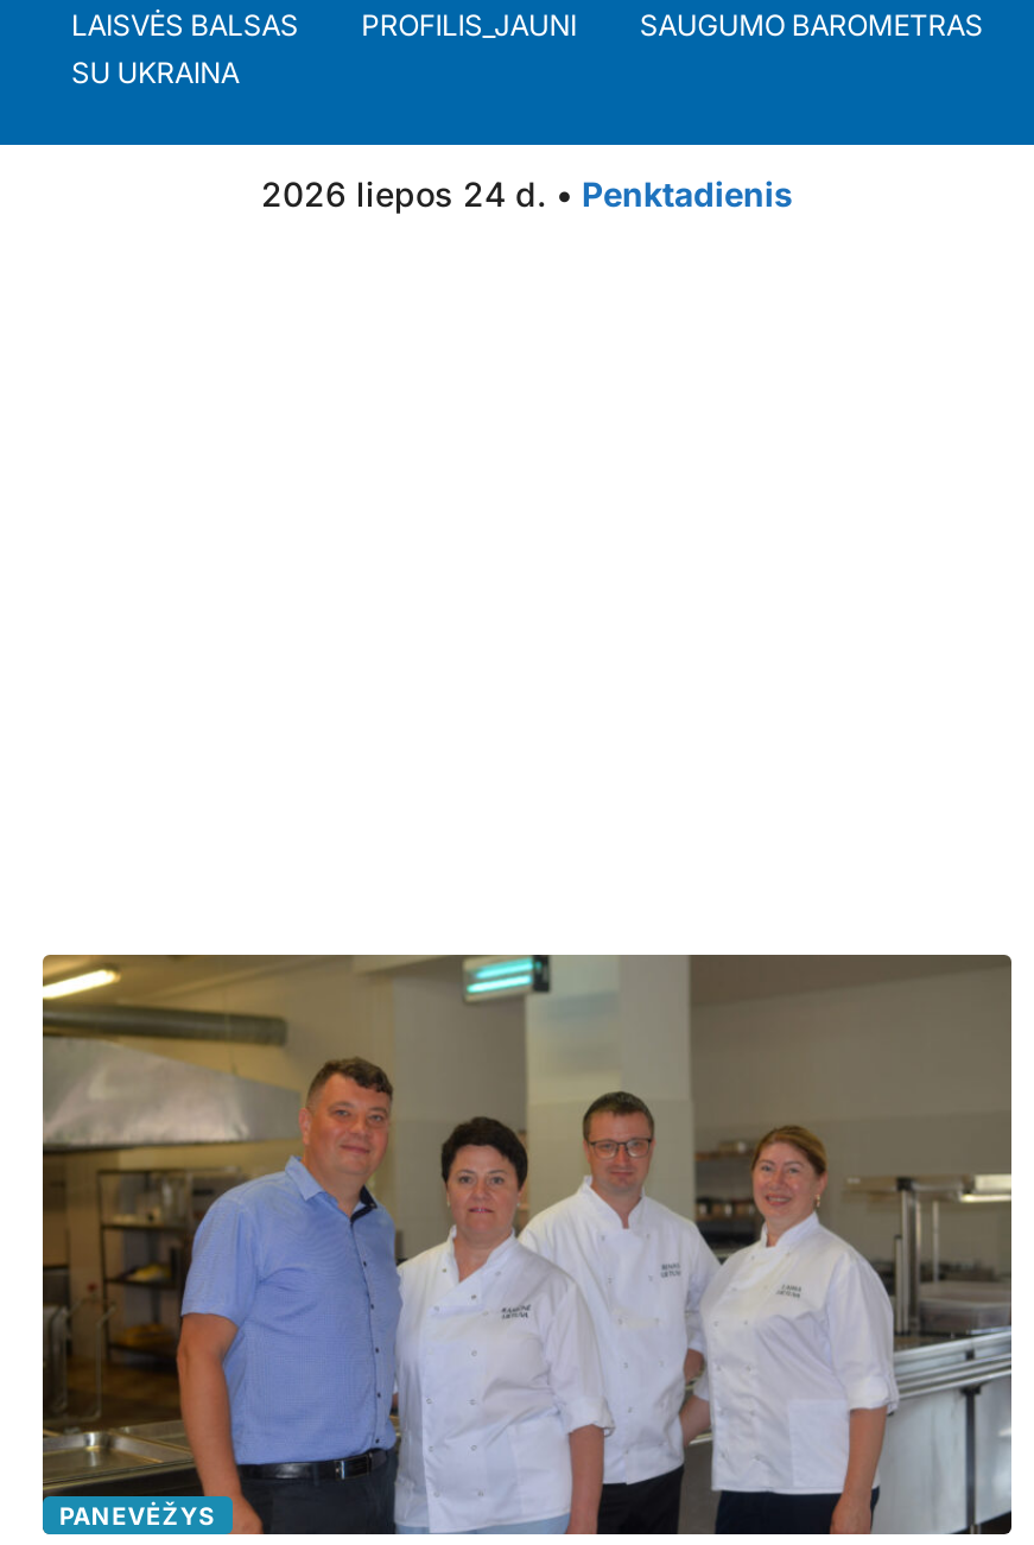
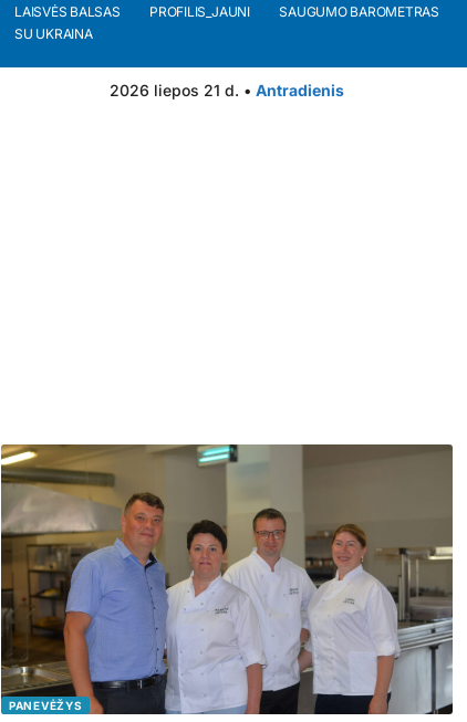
[261,173,793,213] 2026 liepos 24 d. • Penktadienis -> [110,80,344,99] 2026 liepos 21 d. • Antradienis

